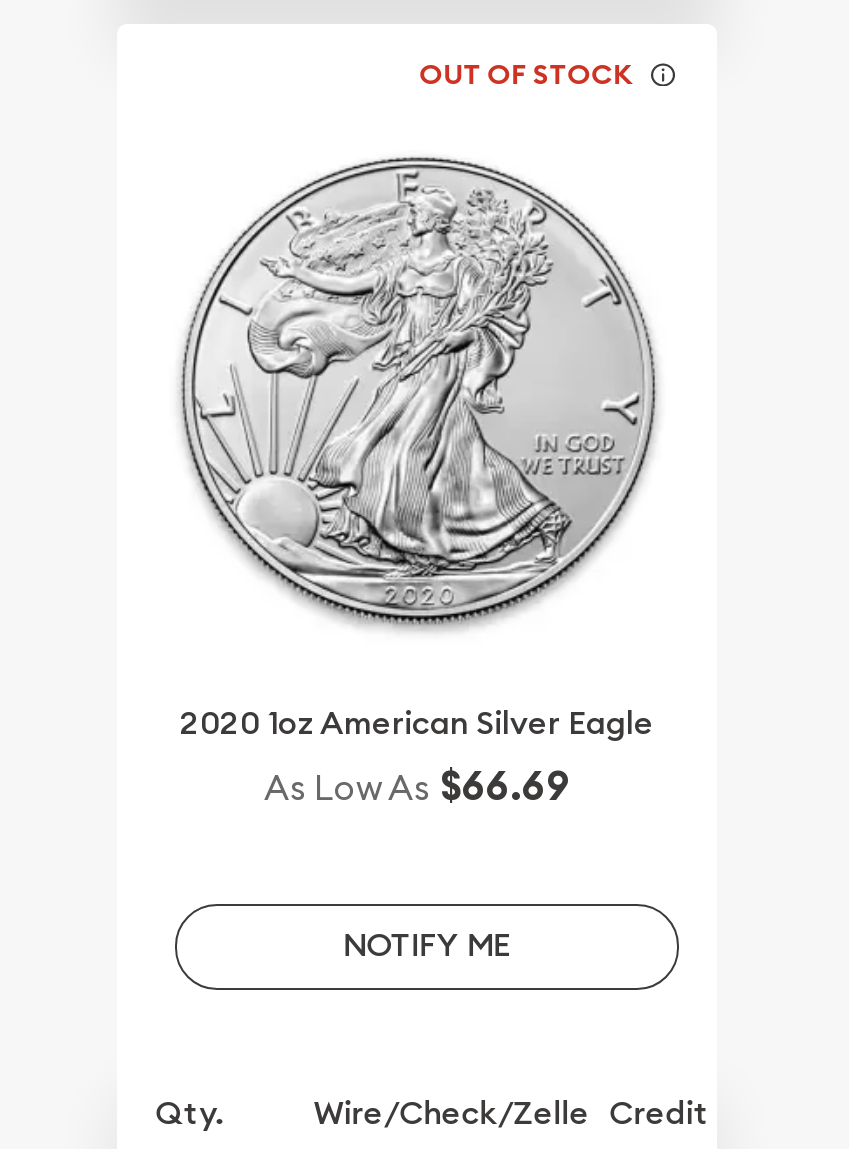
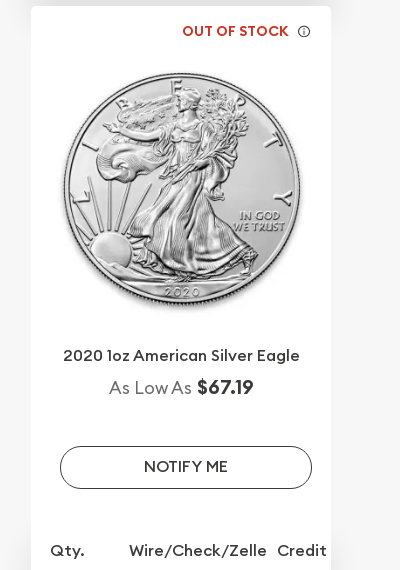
[264,760,570,812] As Low As $66.69 -> [108,374,253,400] As Low As $67.19

